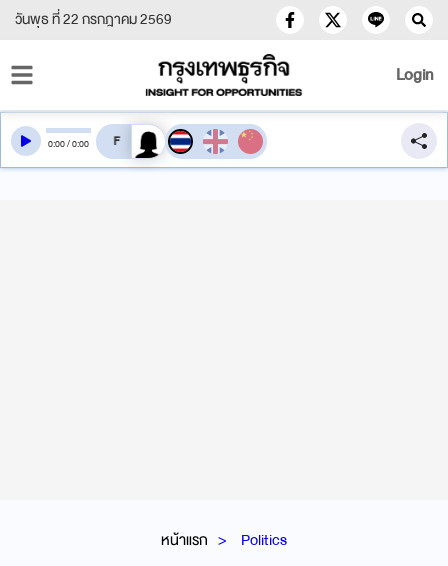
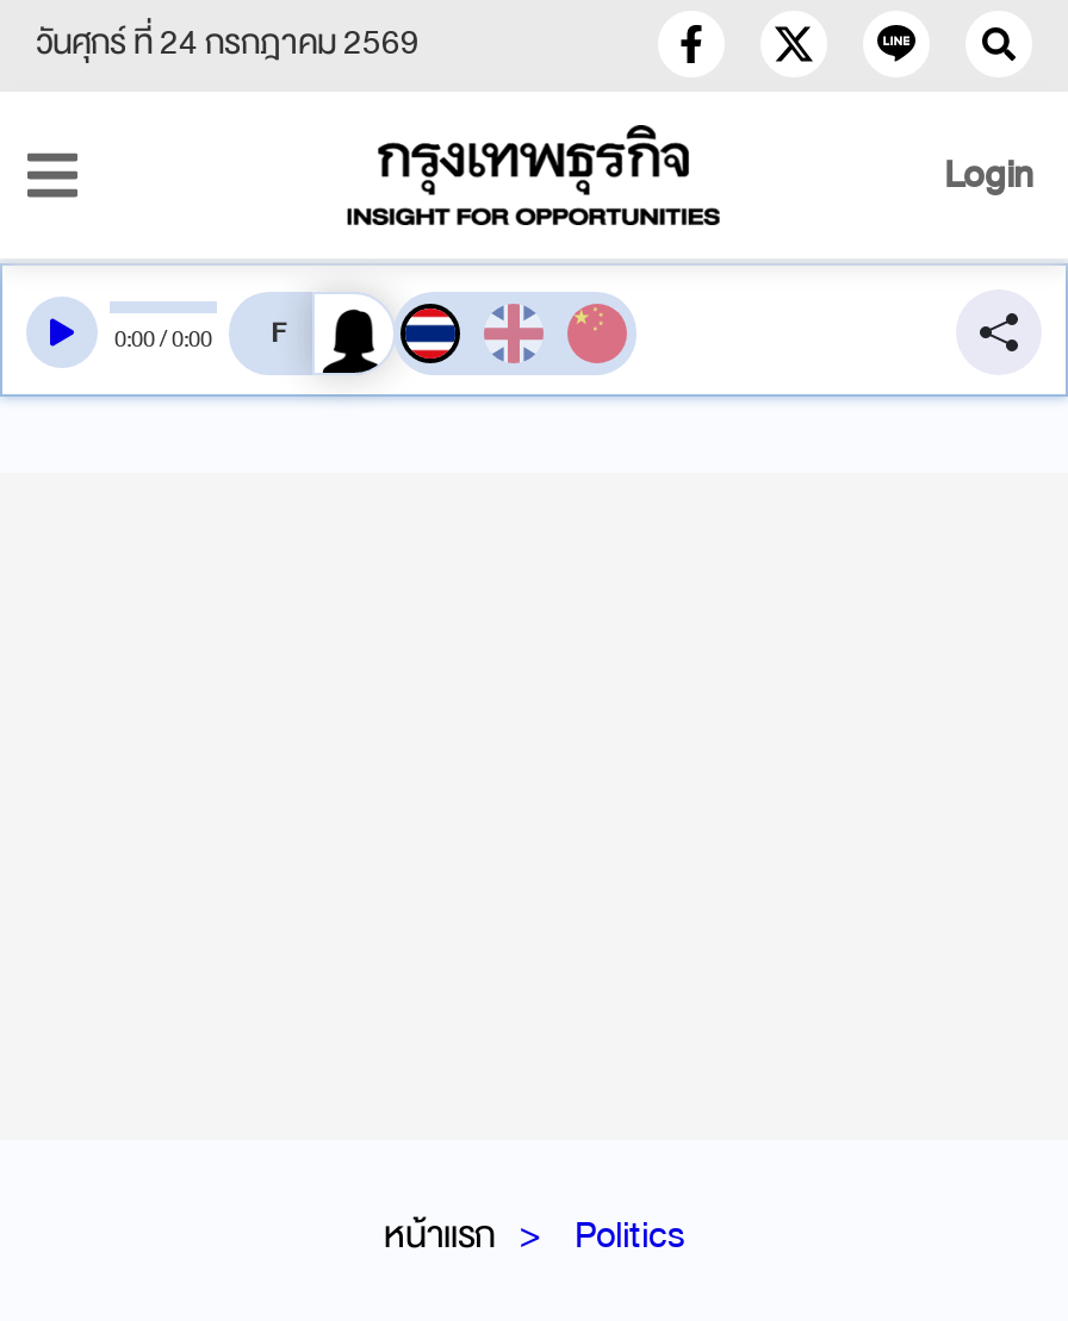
[15,7,172,32] วันพุธ ที่ 22 กรกฎาคม 2569 -> [36,13,420,73] วันศุกร์ ที่ 24 กรกฎาคม 2569

